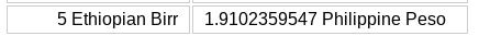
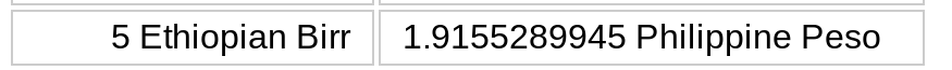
[204,9,446,28] 1.9102359547 Philippine Peso -> [403,18,881,54] 1.9155289945 Philippine Peso

